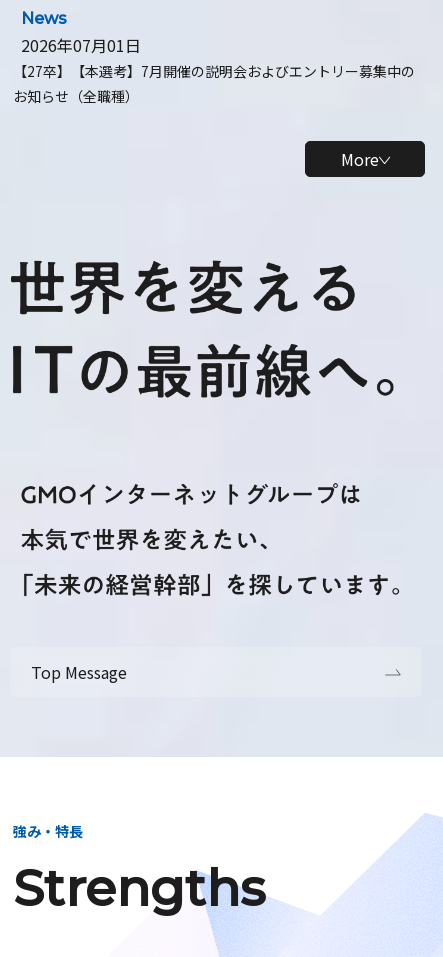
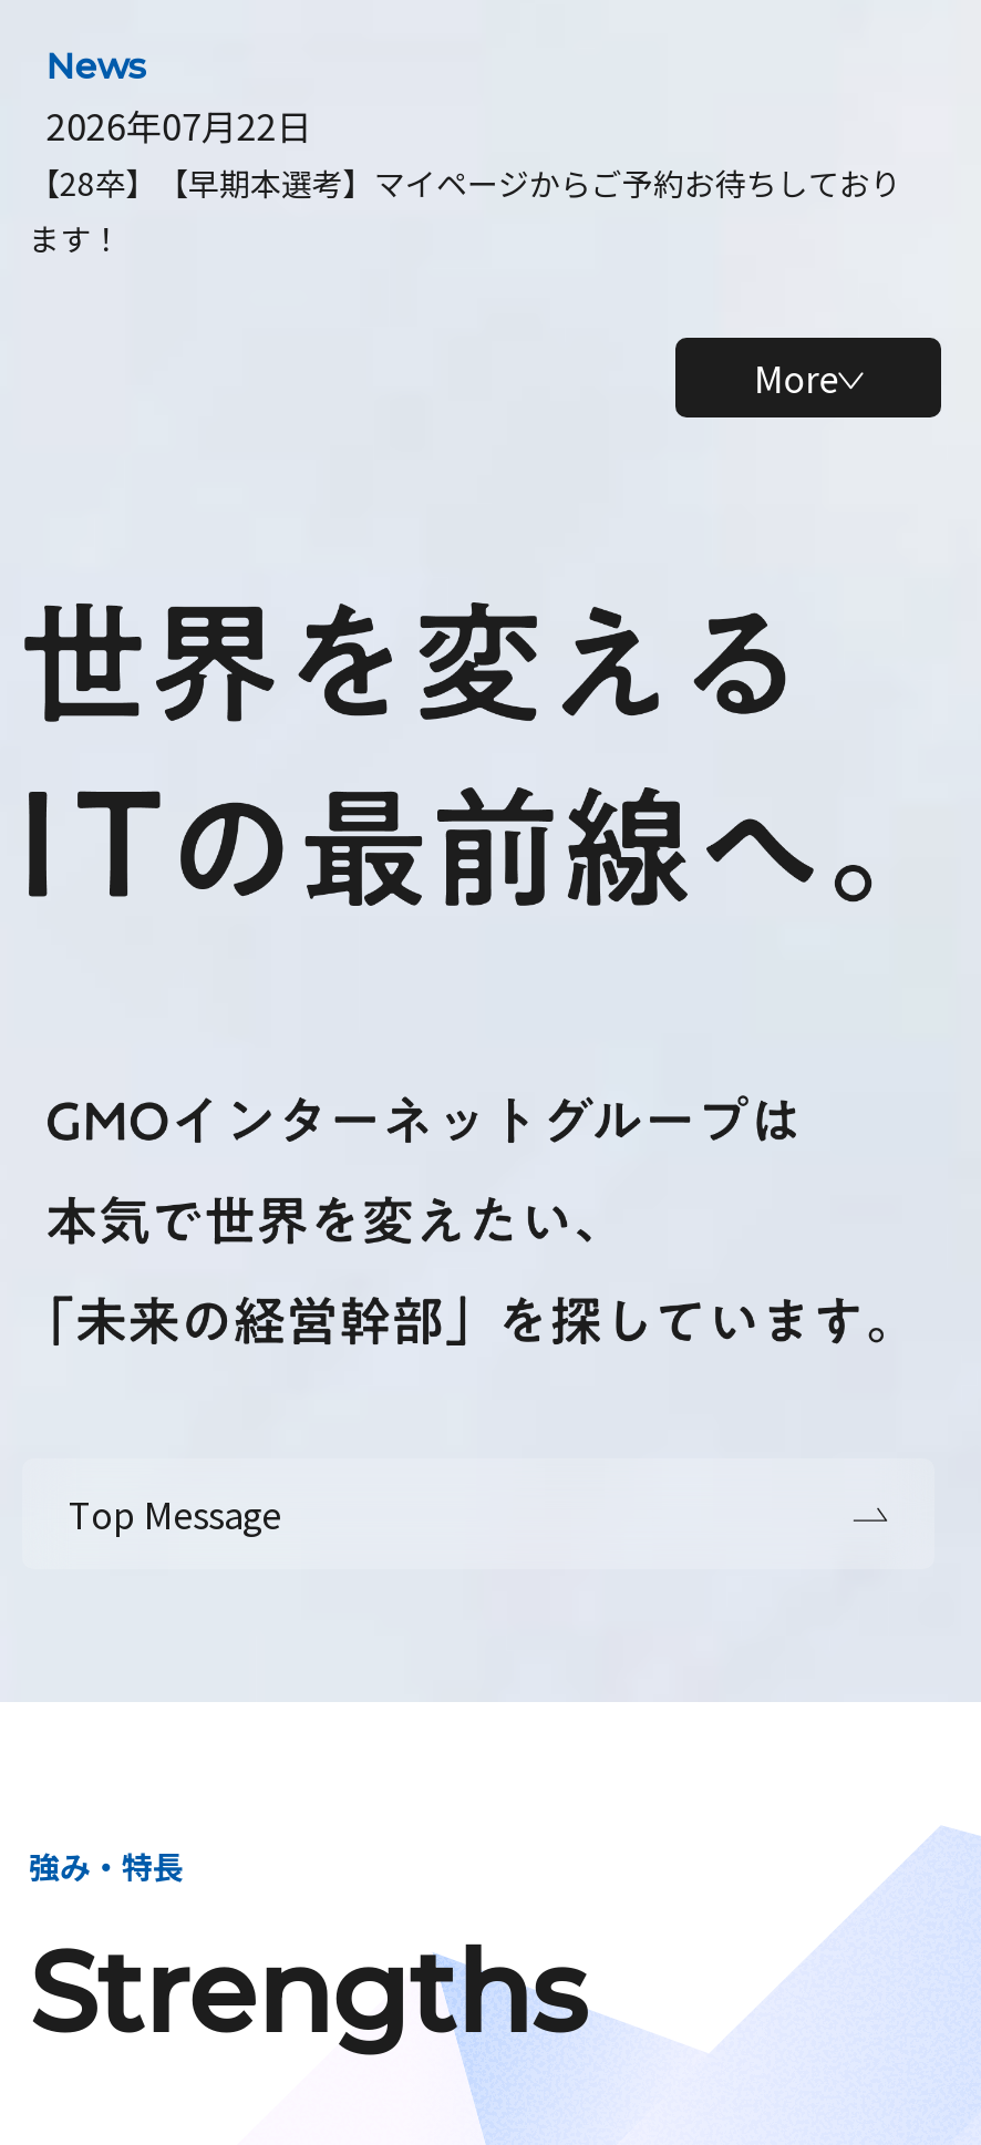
[13,33,415,106] 2026年07月01日 | 【27卒】【本選考】7月開催の説明会およびエントリー募集中の | お知らせ（全職種） -> [29,99,901,260] 2026年07月22日 | 【28卒】【早期本選考】マイページからご予約お待ちしており | ます！

